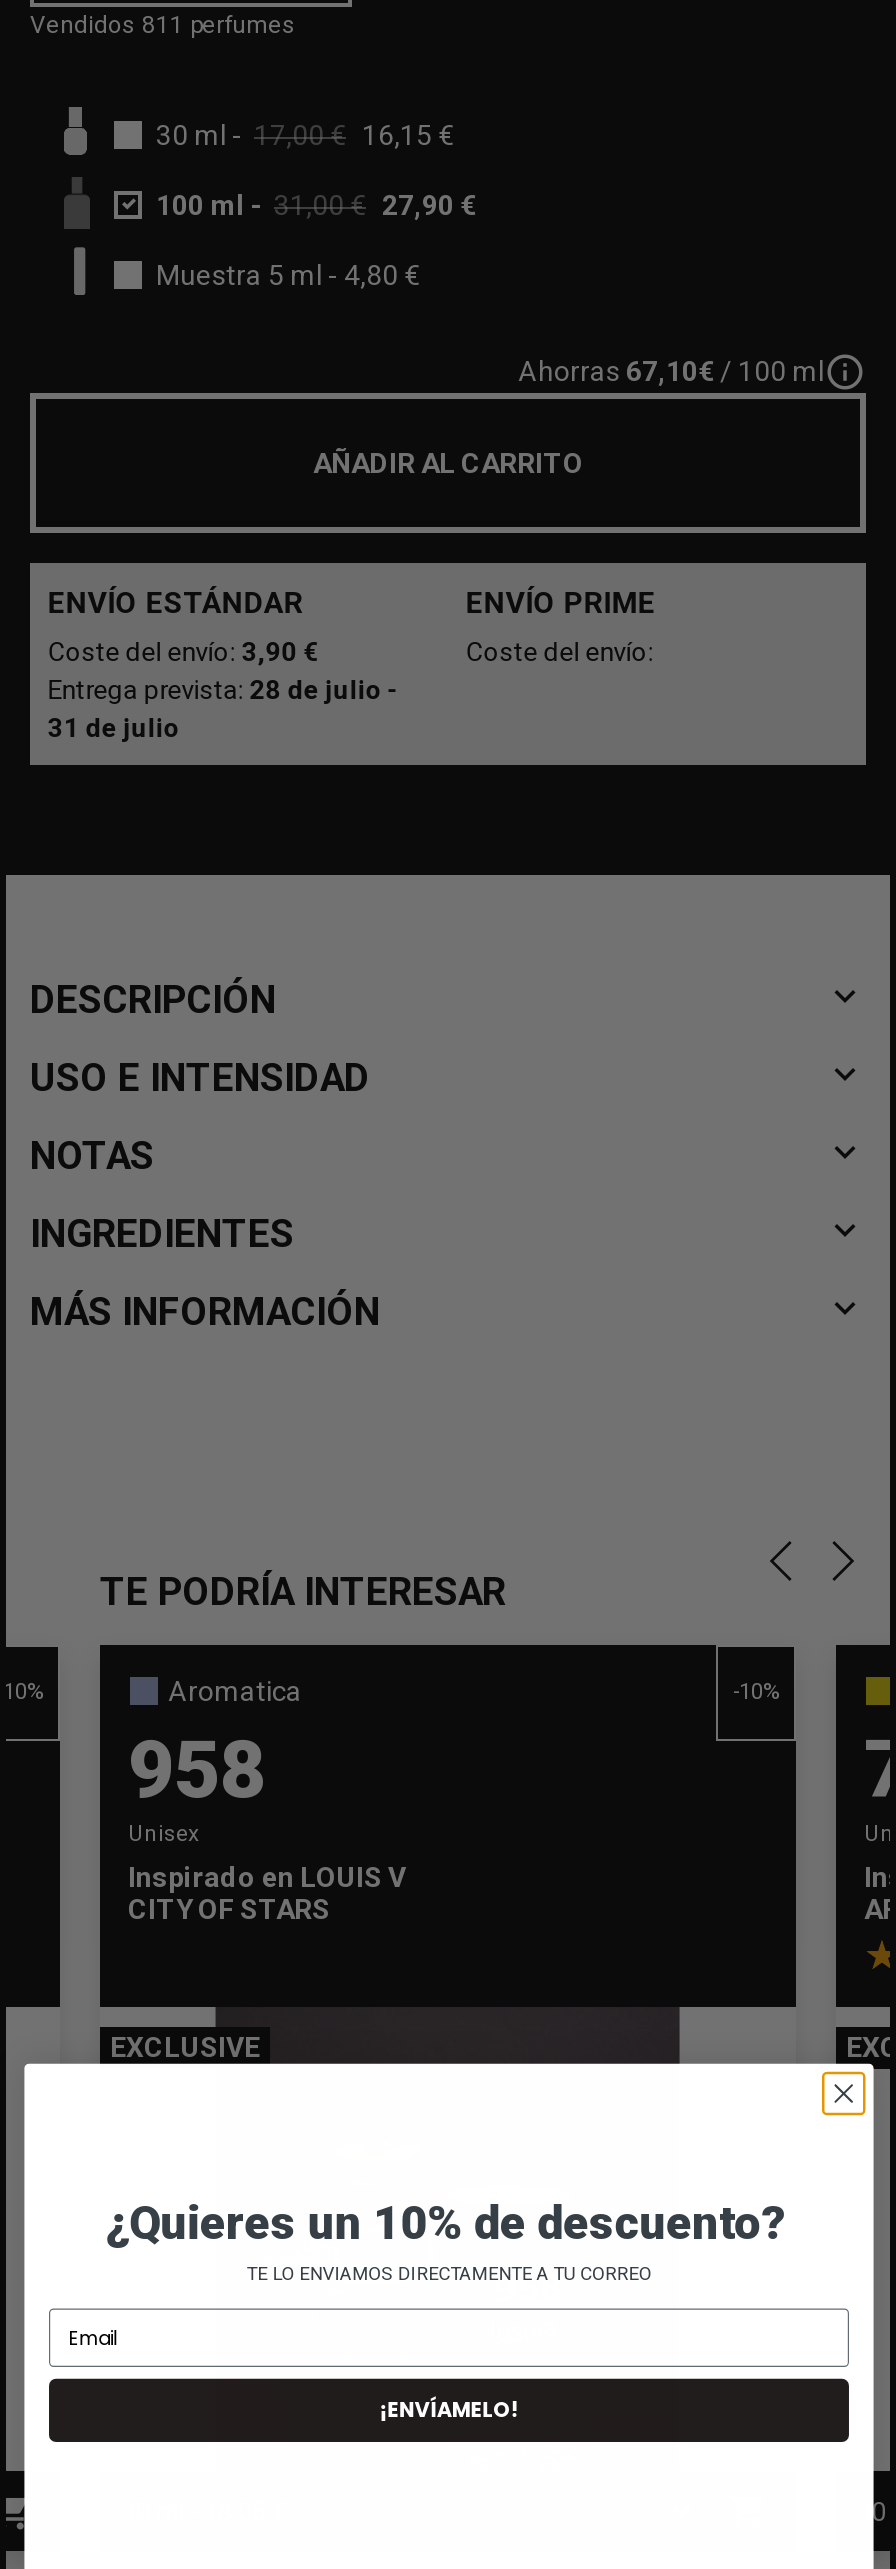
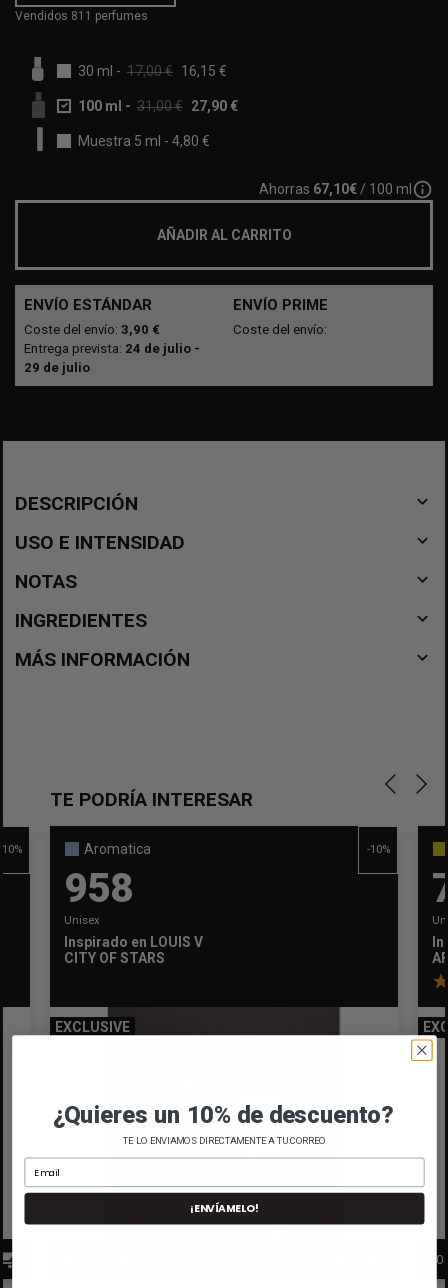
[48,675,400,705] Entrega prevista: 28 de julio - -> [24,341,200,356] Entrega prevista: 24 de julio -
[48,713,180,743] 31 de julio -> [24,360,90,375] 29 de julio

